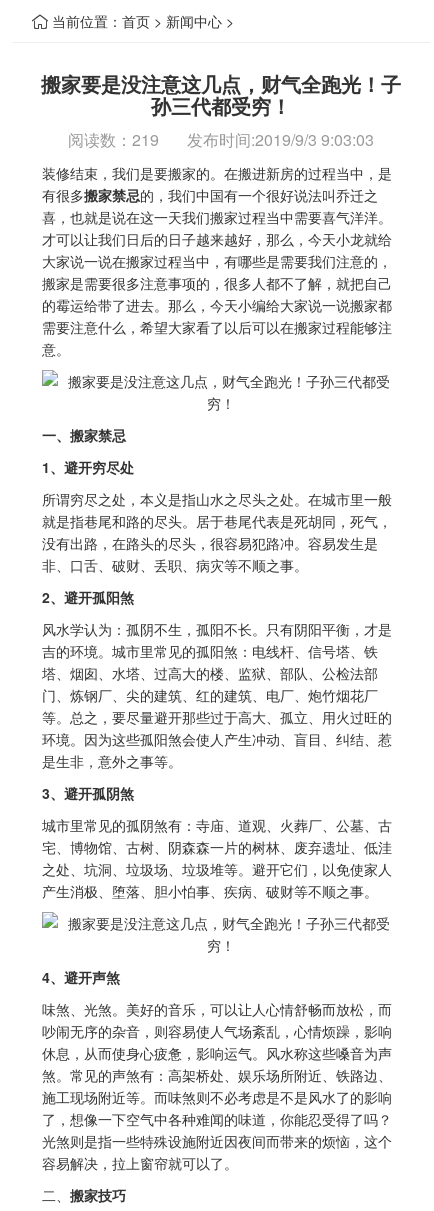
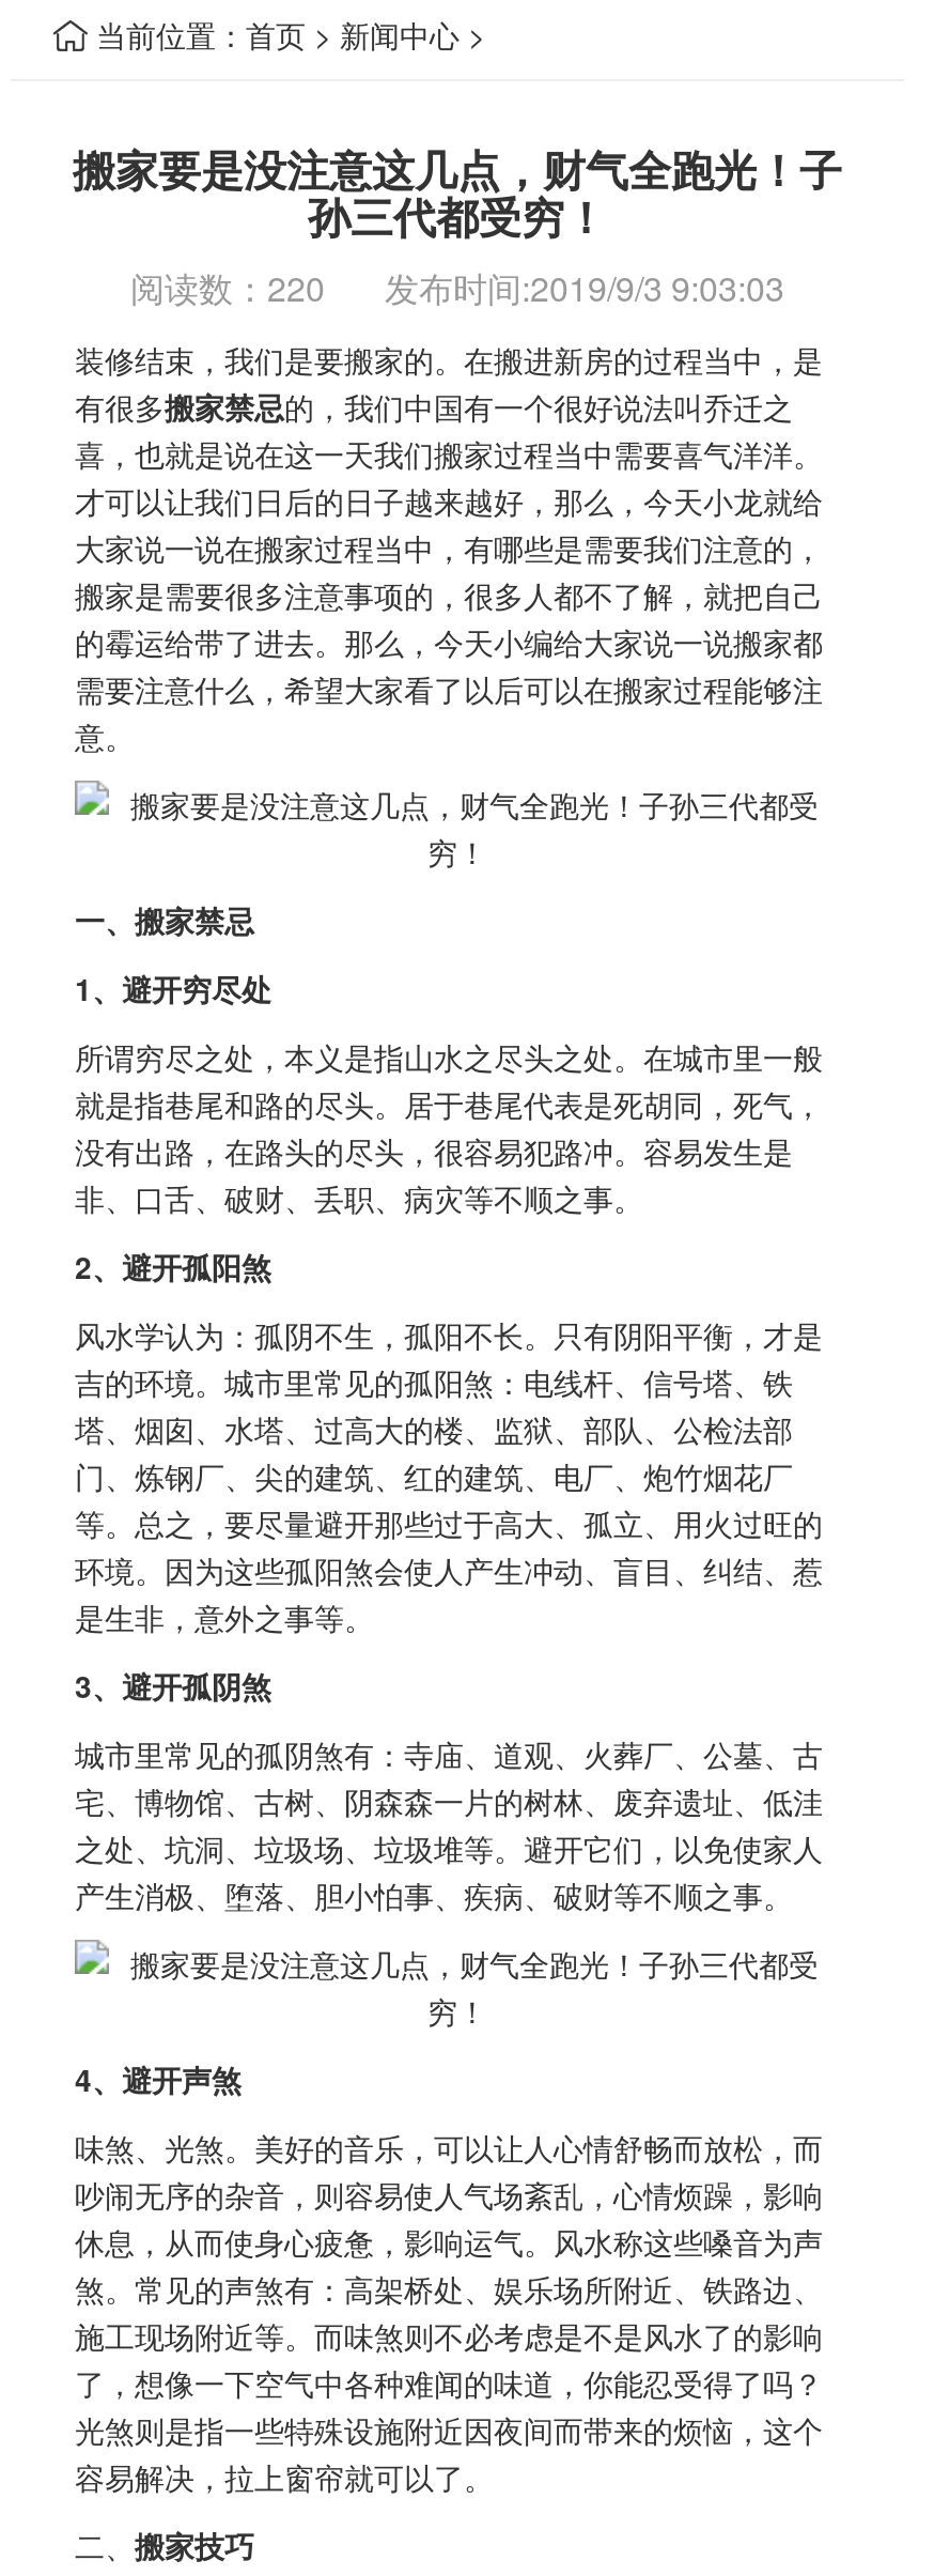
[68,128,374,151] 阅读数：219 发布时间:2019/9/3 9:03:03 -> [130,263,784,312] 阅读数：220 发布时间:2019/9/3 9:03:03

